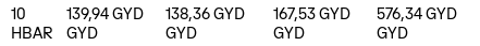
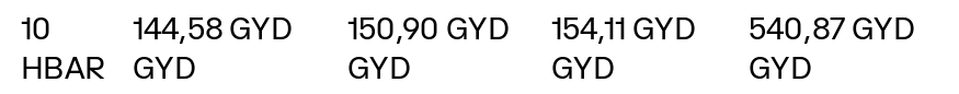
[66,4,144,23] 139,94 GYD -> [133,8,293,47] 144,58 GYD
[165,4,245,23] 138,36 GYD -> [347,8,510,47] 150,90 GYD
[273,4,350,23] 167,53 GYD -> [551,8,696,47] 154,11 GYD
[377,4,457,23] 576,34 GYD -> [749,8,915,47] 540,87 GYD

